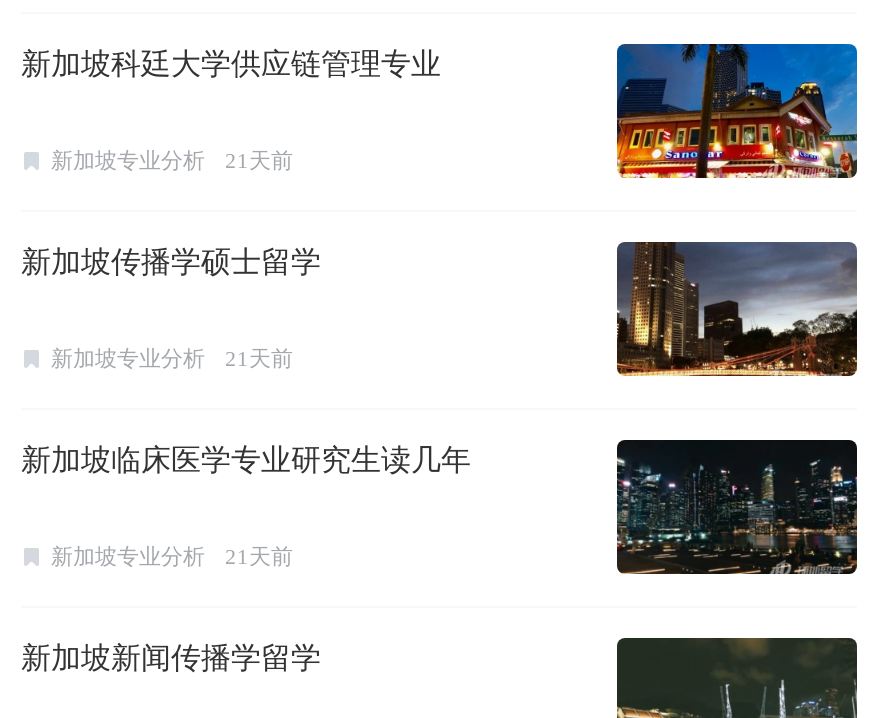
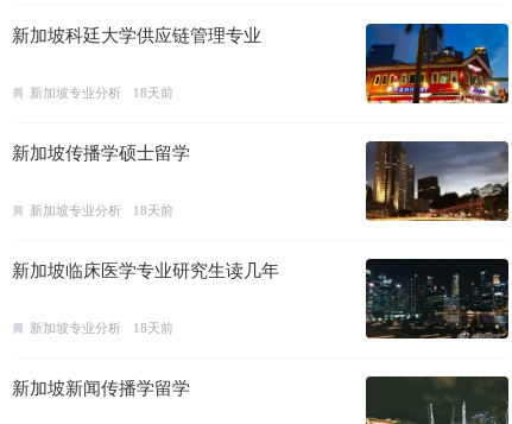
[51,148,293,172] 新加坡专业分析 21天前 -> [30,86,173,100] 新加坡专业分析 18天前
[51,346,293,370] 新加坡专业分析 21天前 -> [30,203,173,218] 新加坡专业分析 18天前
[51,544,293,568] 新加坡专业分析 21天前 -> [30,321,173,335] 新加坡专业分析 18天前

